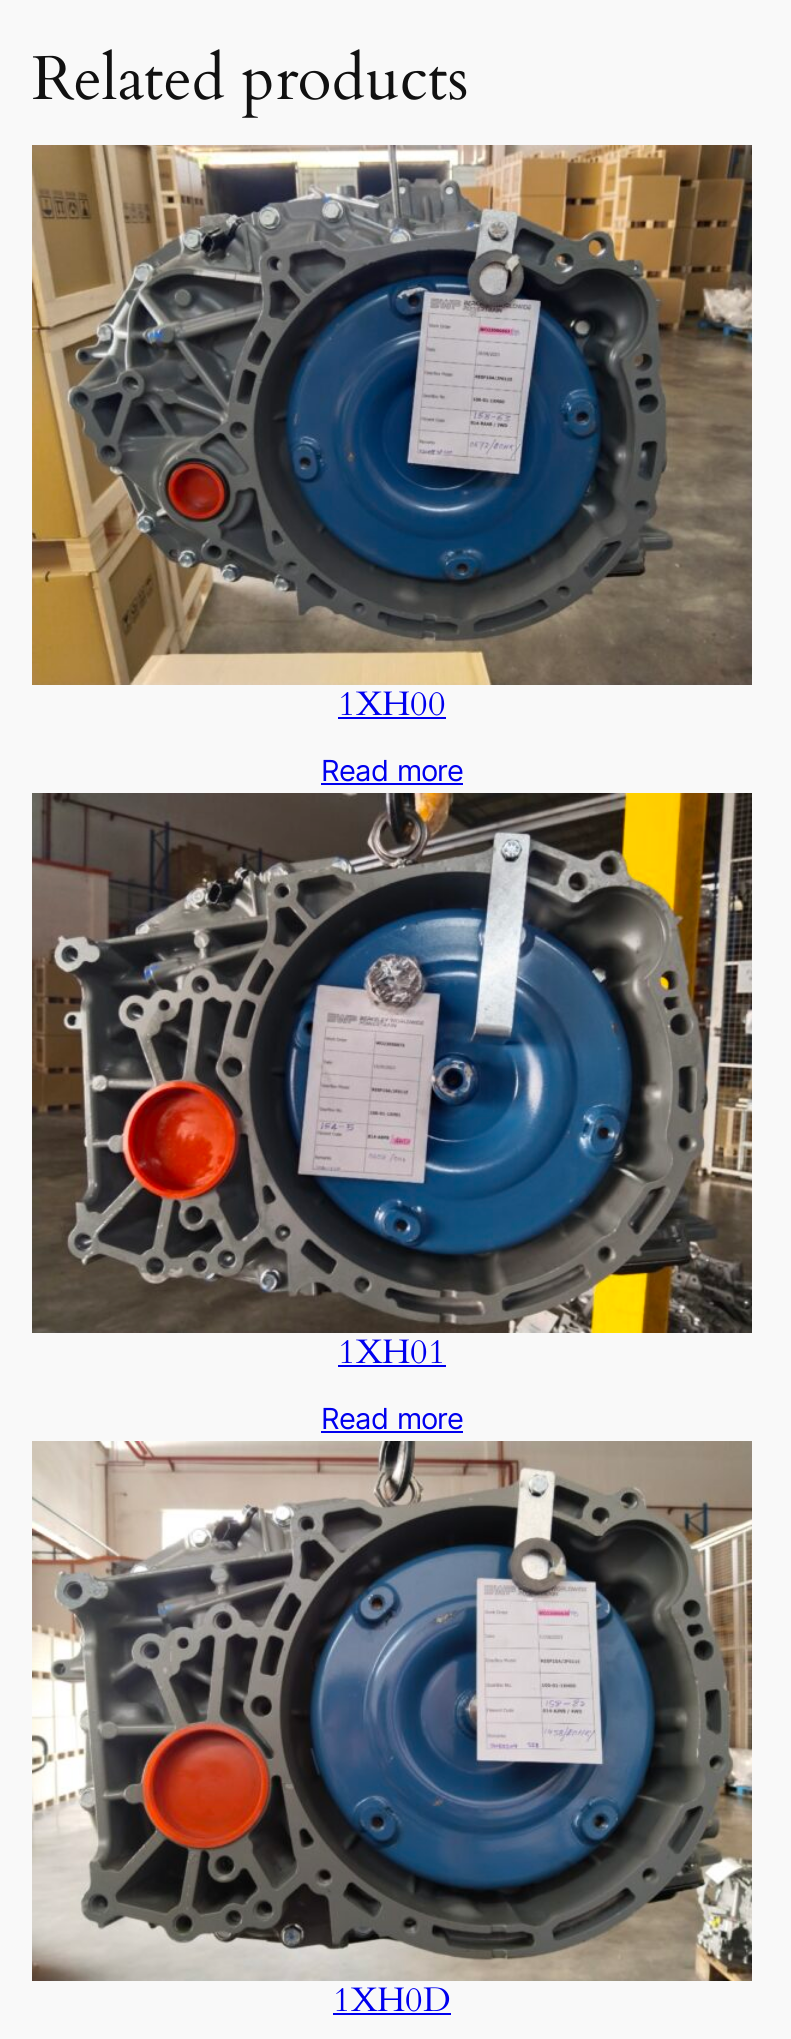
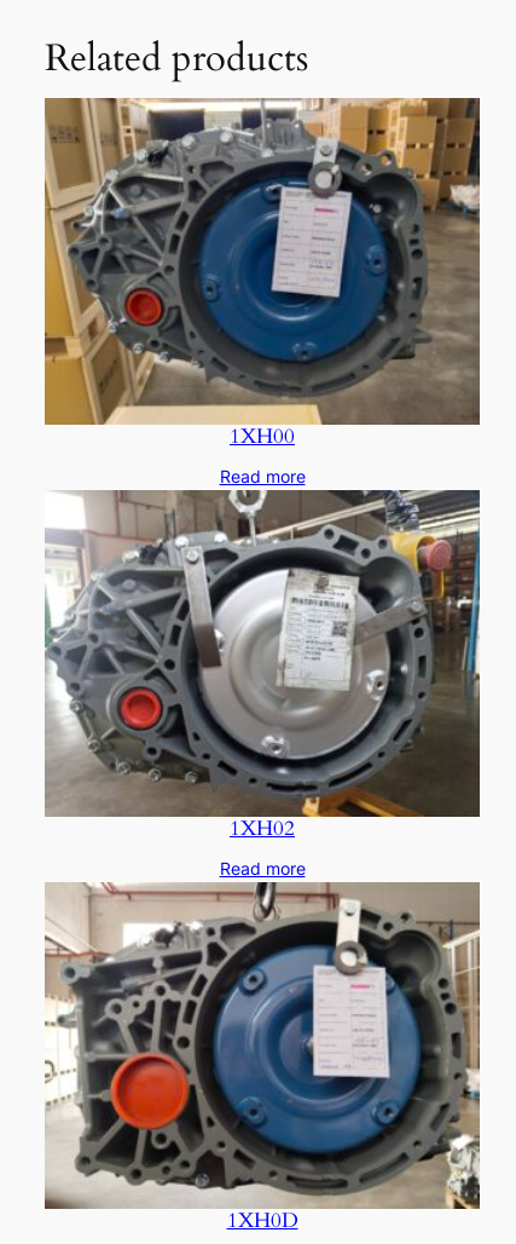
[30,791,754,1375] [image] | 1XH01 -> [45,489,481,842] [image] | 1XH02

